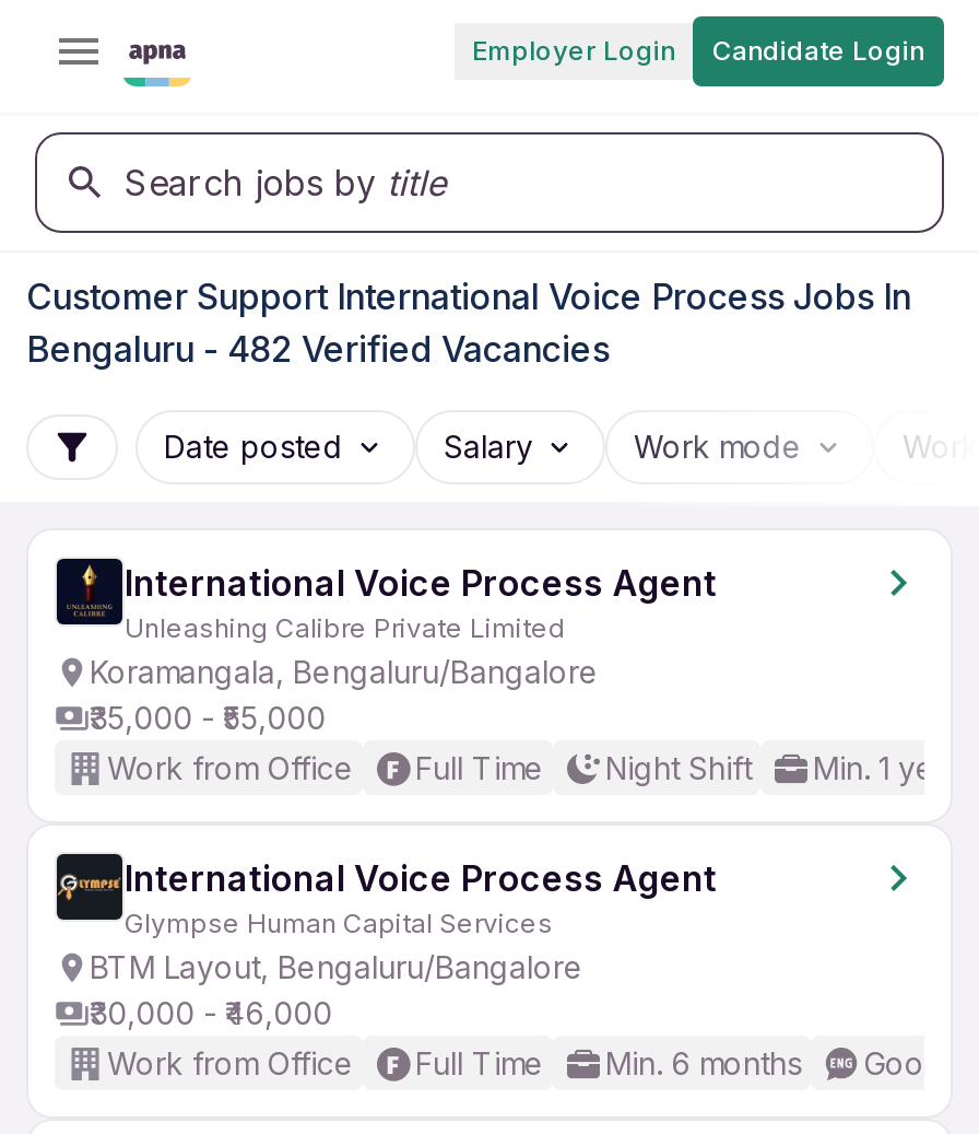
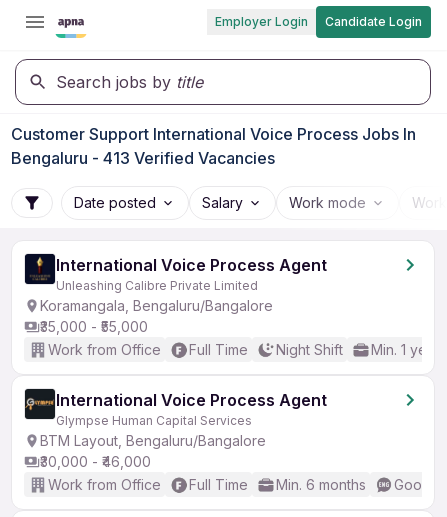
[26,327,610,371] Bengaluru - 482 Verified Vacancies -> [11,148,275,168] Bengaluru - 413 Verified Vacancies

